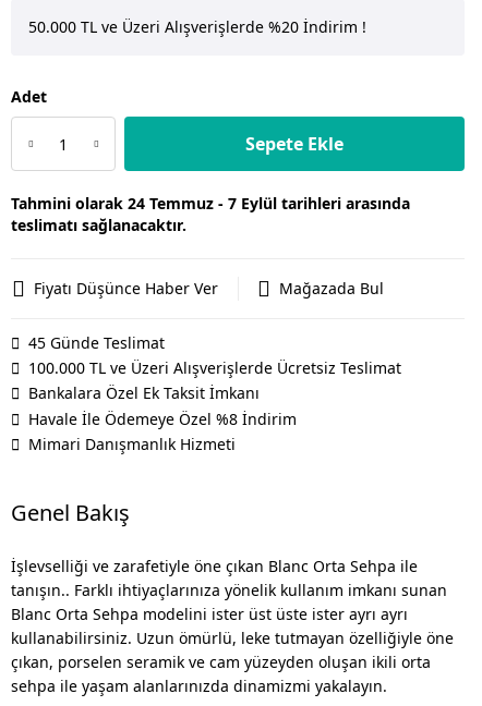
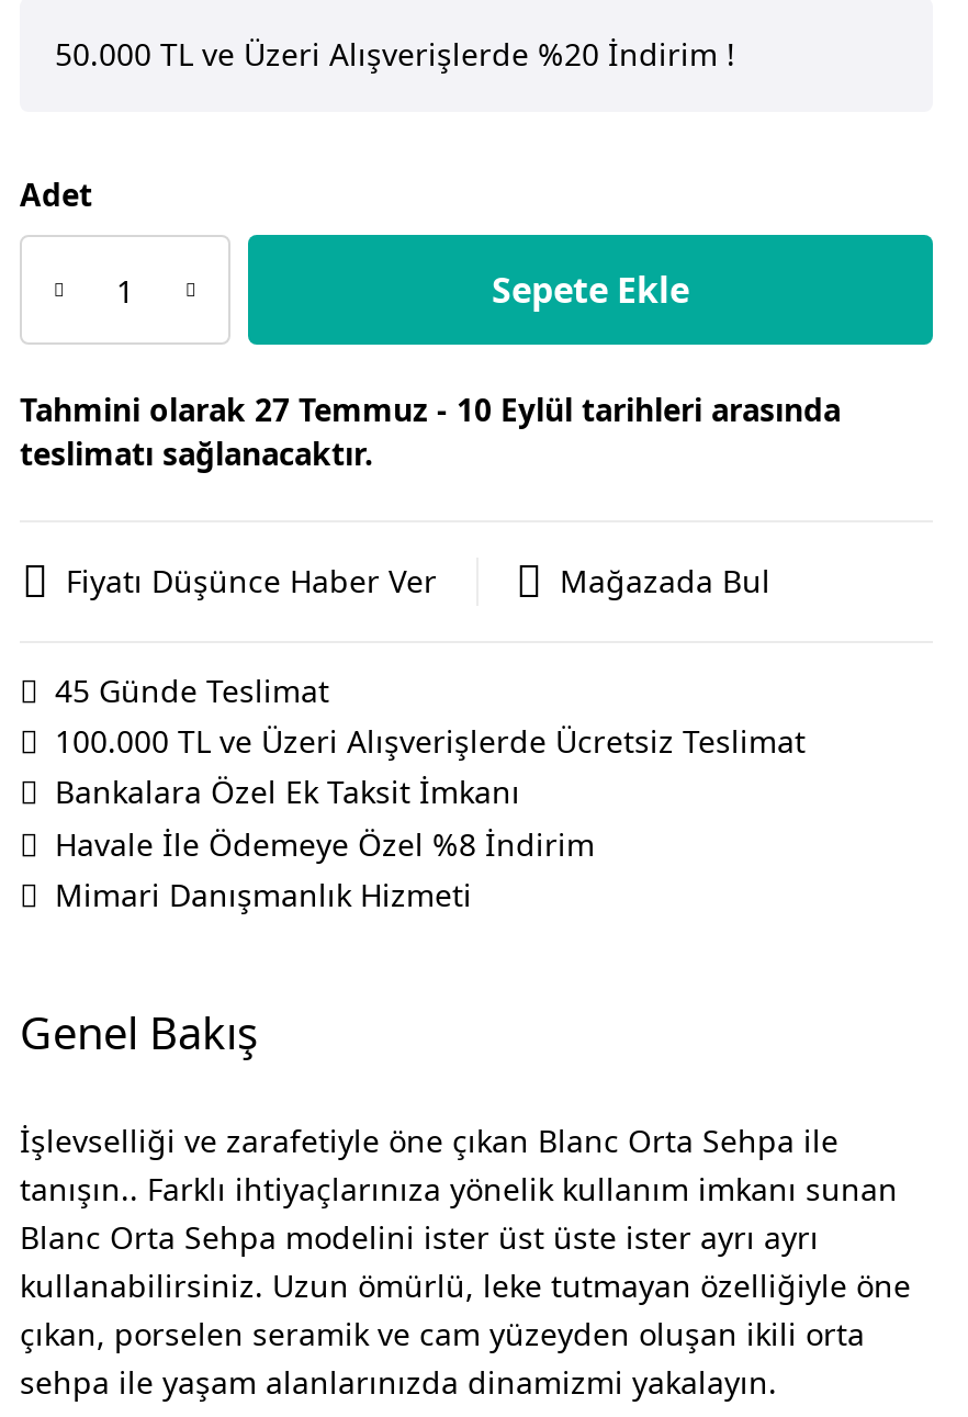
[11,193,410,214] Tahmini olarak 24 Temmuz - 7 Eylül tarihleri arasında -> [20,389,841,430] Tahmini olarak 27 Temmuz - 10 Eylül tarihleri arasında

